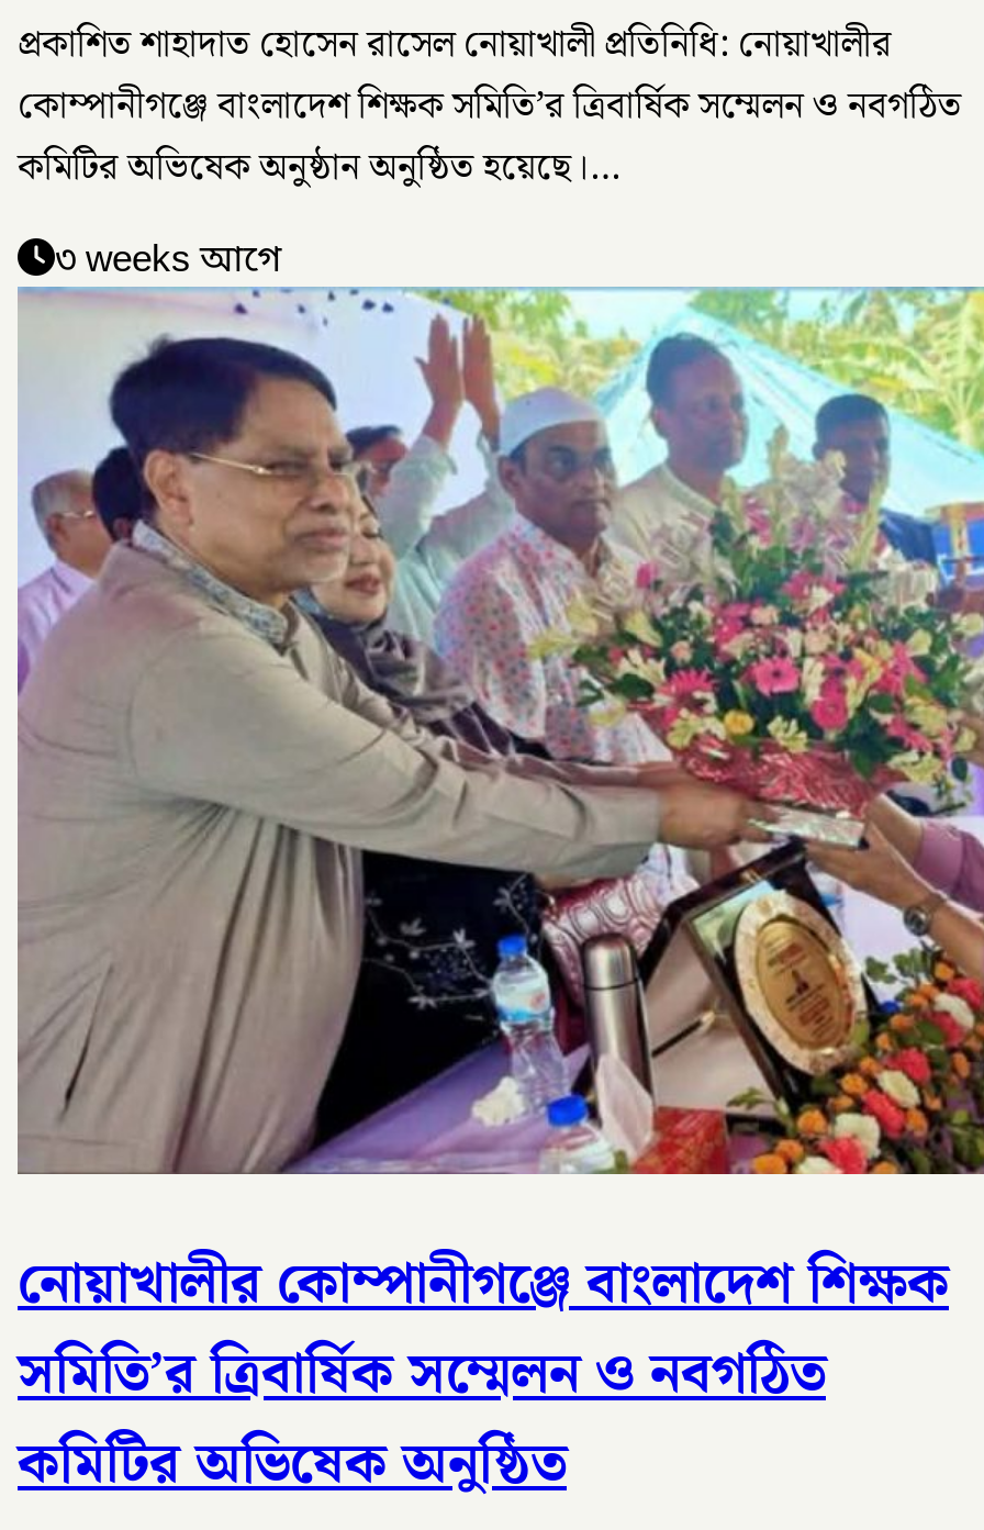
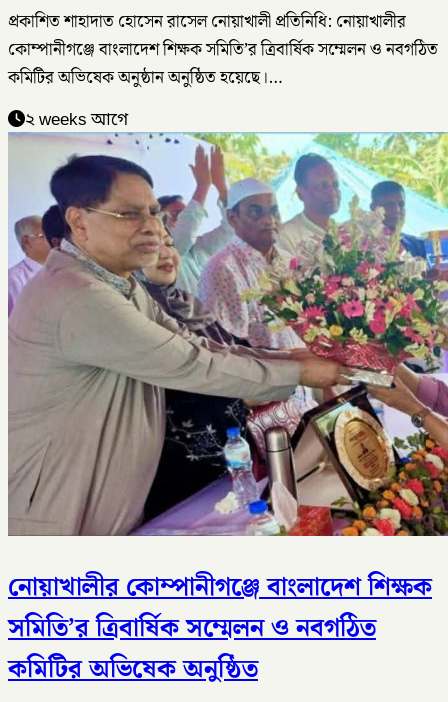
[55,236,281,287] ৩ weeks আগে -> [25,109,128,132] ২ weeks আগে

